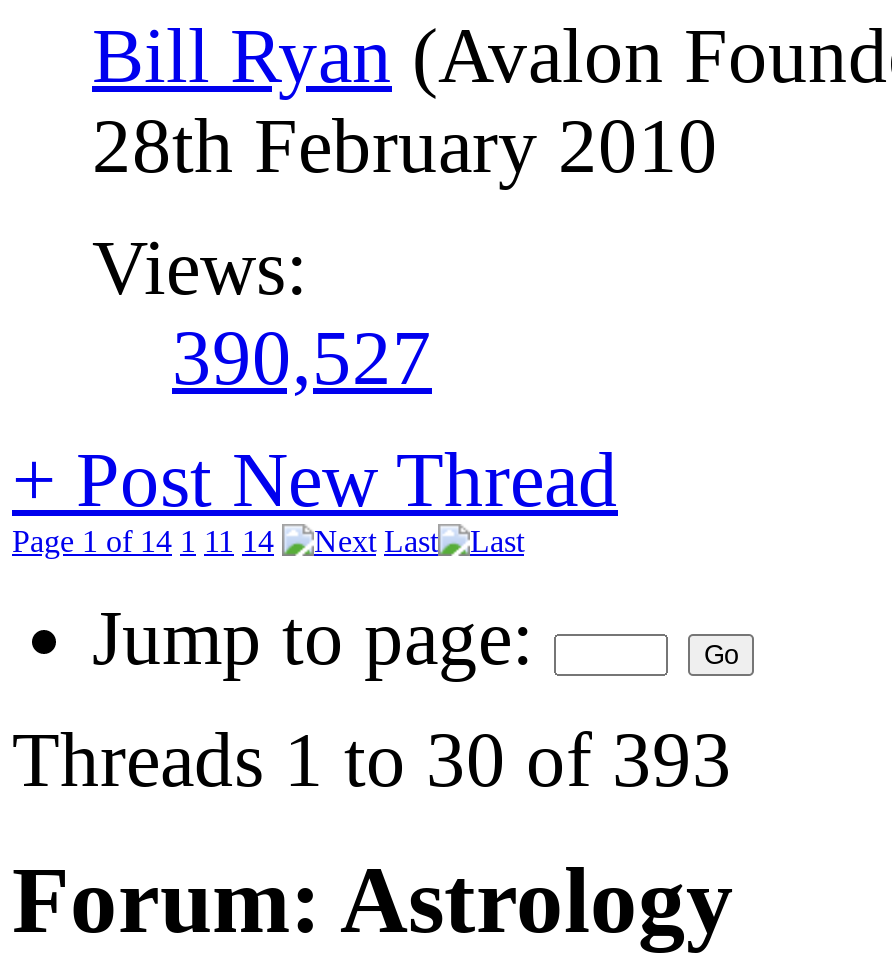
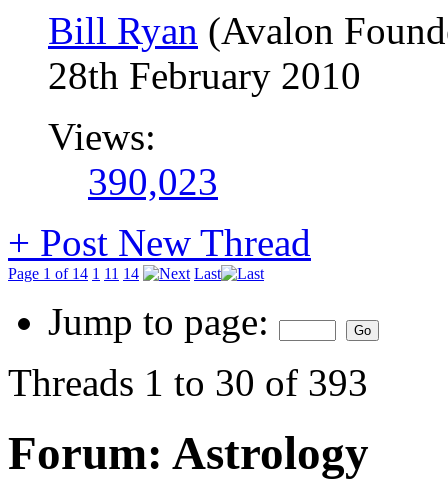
[172,314,432,400] 390,527 -> [88,160,218,203] 390,023

